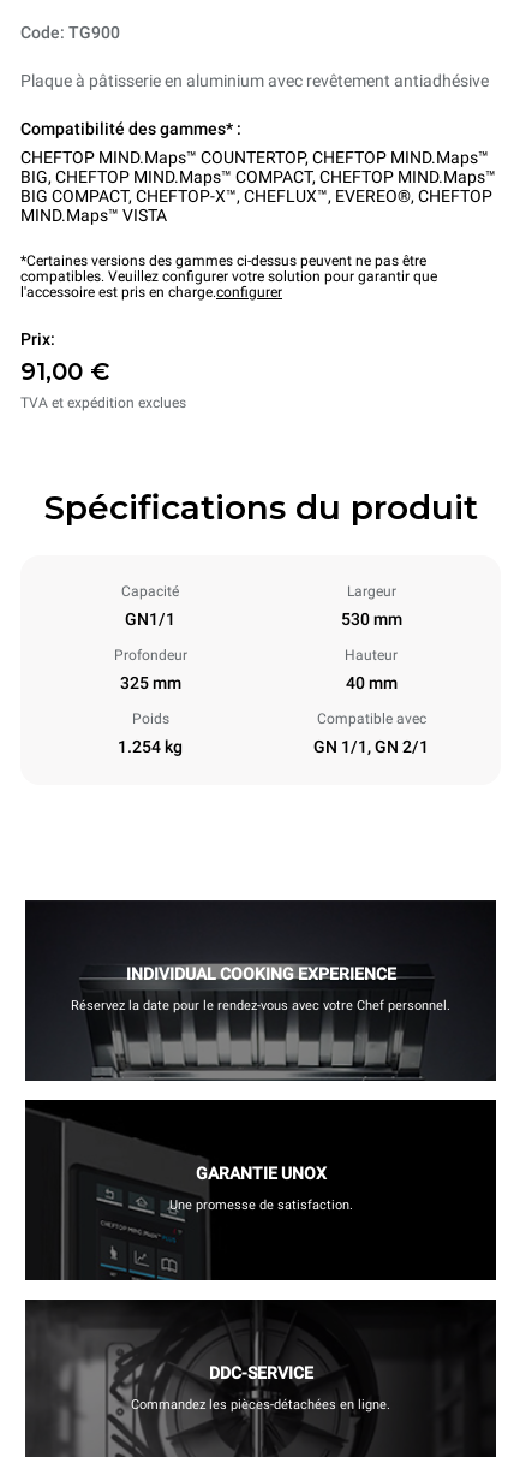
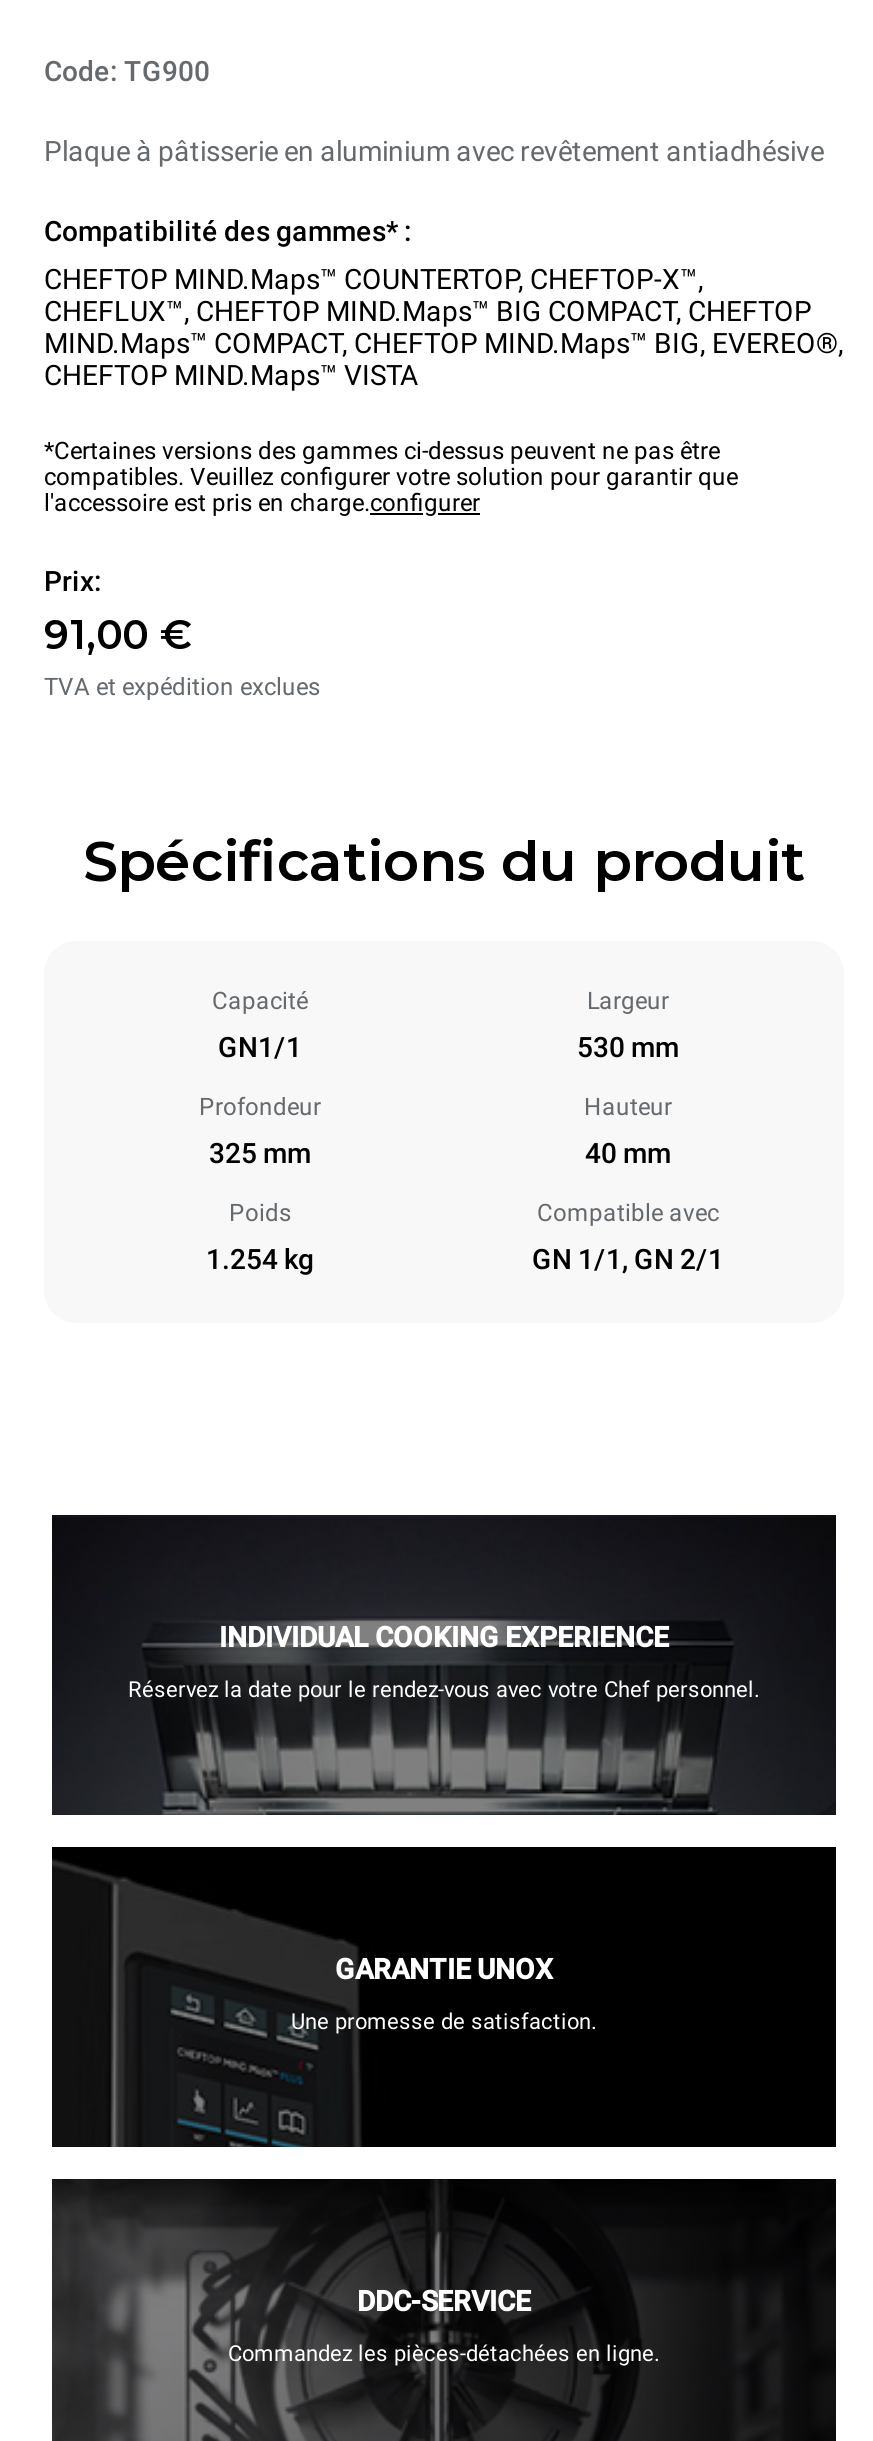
[20,148,496,225] CHEFTOP MIND.Maps™ COUNTERTOP, CHEFTOP MIND.Maps™ | BIG, CHEFTOP MIND.Maps™ COMPACT, CHEFTOP MIND.Maps™ | BIG COMPACT, CHEFTOP-X™, CHEFLUX™, EVEREO®, CHEFTOP | MIND.Maps™ VISTA -> [44,264,844,392] CHEFTOP MIND.Maps™ COUNTERTOP, CHEFTOP-X™, | CHEFLUX™, CHEFTOP MIND.Maps™ BIG COMPACT, CHEFTOP | MIND.Maps™ COMPACT, CHEFTOP MIND.Maps™ BIG, EVEREO®, | CHEFTOP MIND.Maps™ VISTA

